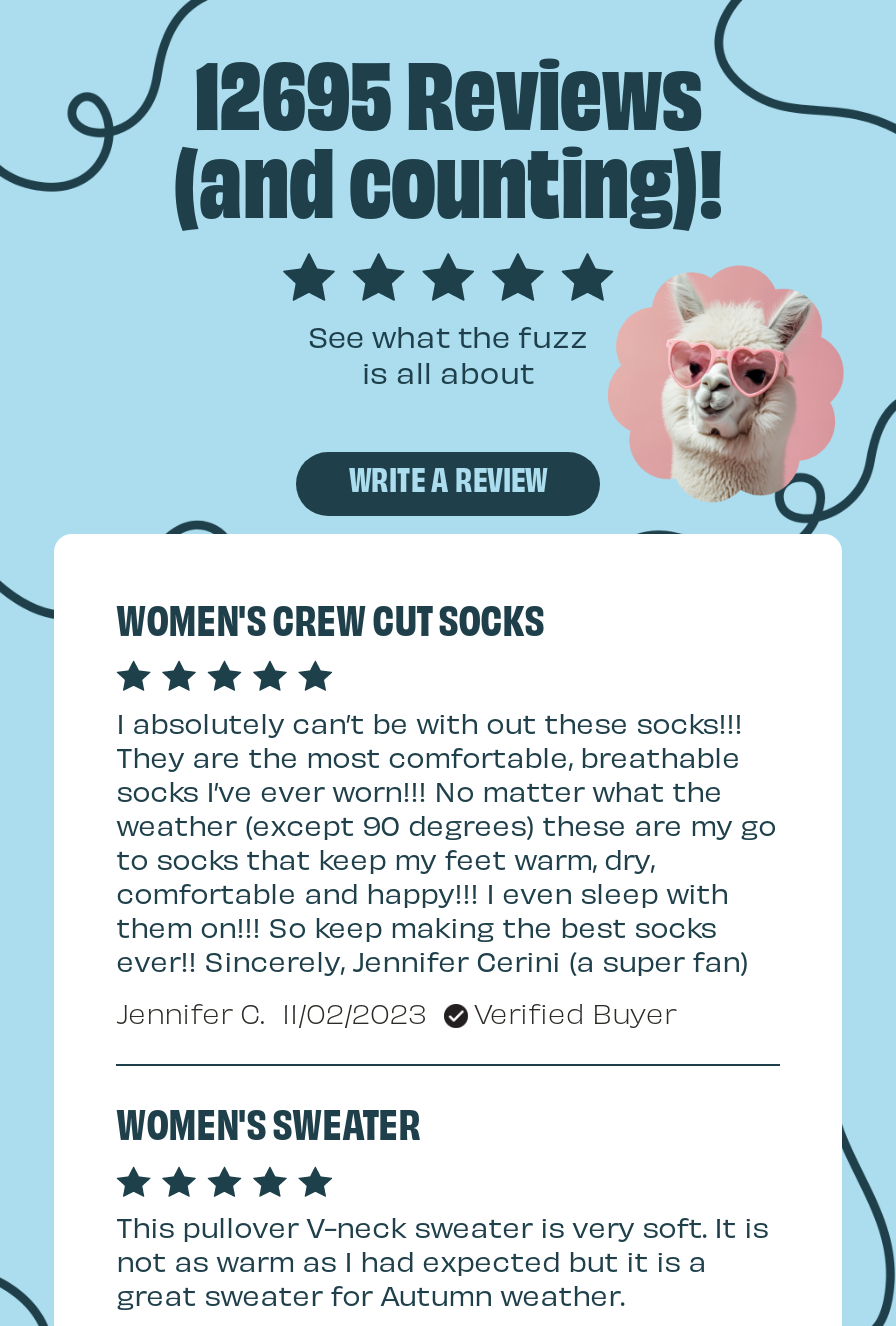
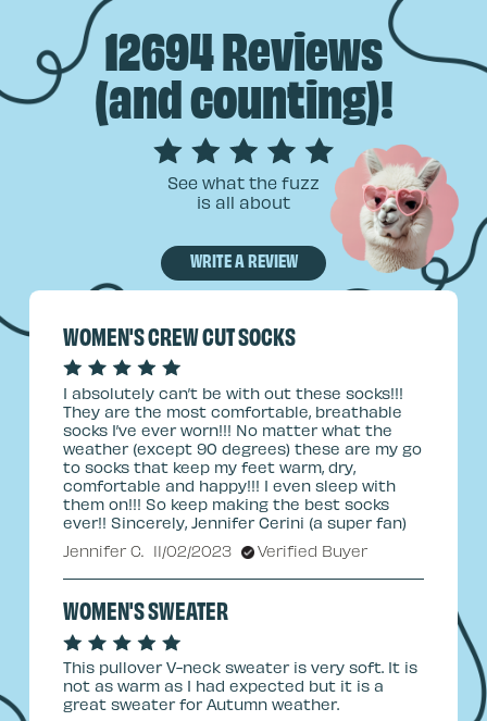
[194,29,702,147] 12695 Reviews -> [104,16,383,80] 12694 Reviews

